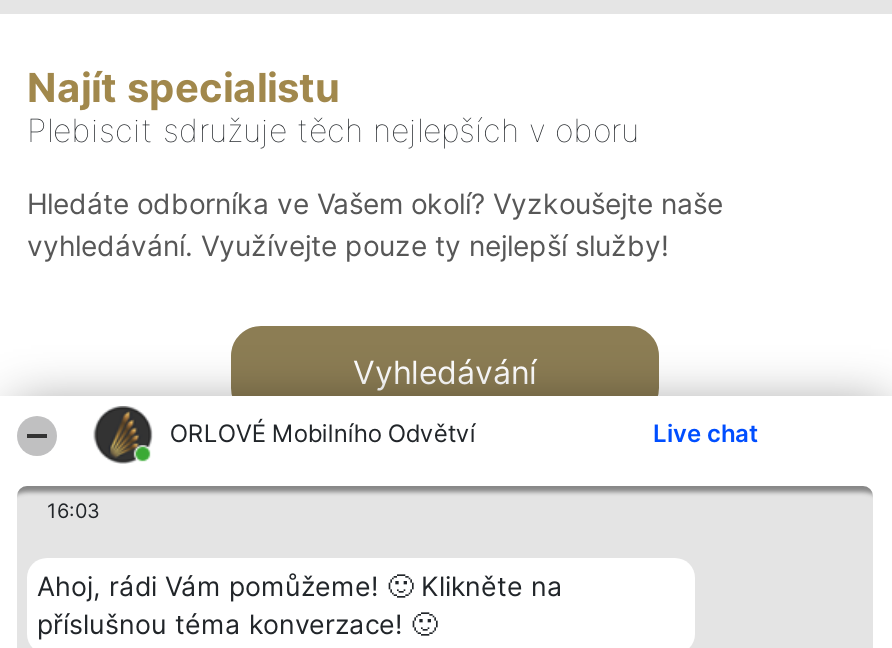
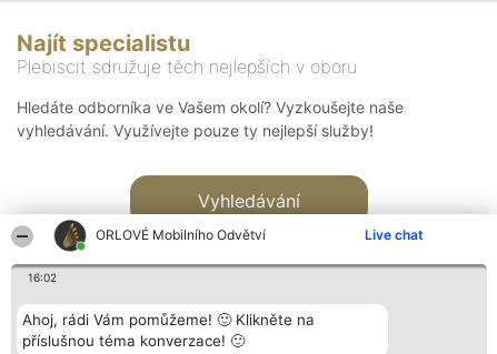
[47,498,99,522] 16:03 -> [28,271,57,284] 16:02

